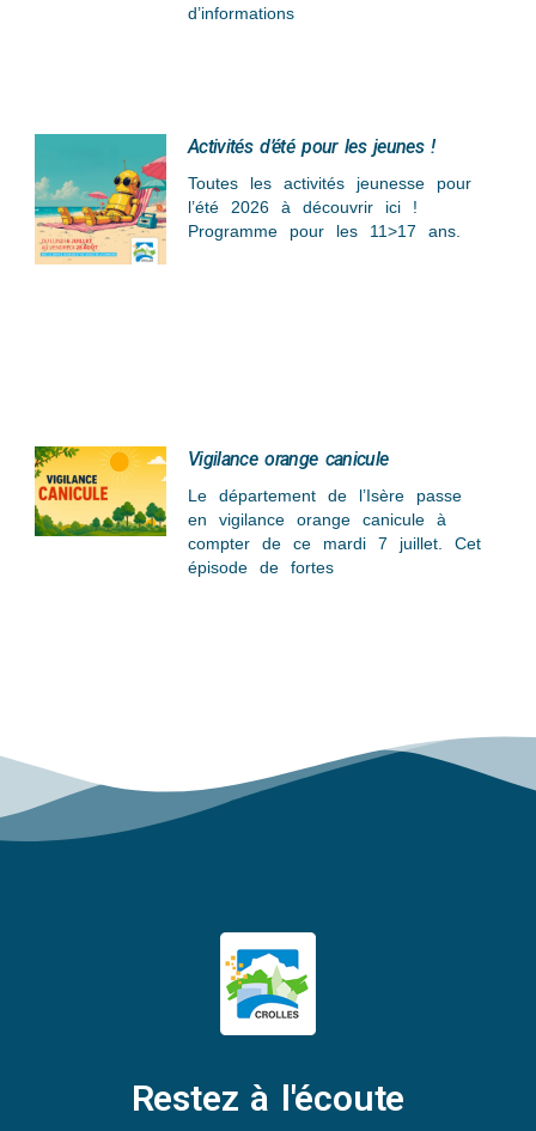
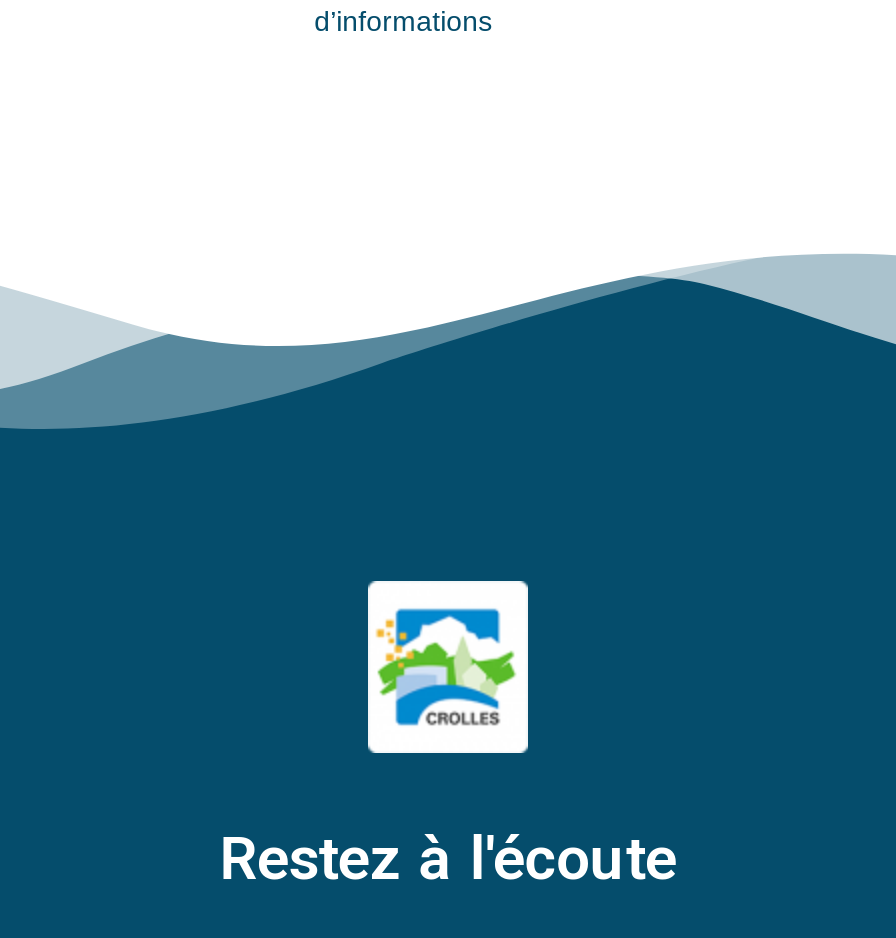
[33,133,472,264] [image] | Activités d’été pour les jeunes ! | Toutes les activités jeunesse pour | l’été 2026 à découvrir ici ! | Programme pour les 11>17 ans. -> none
[33,445,481,577] [image] | Vigilance orange canicule | Le département de l’Isère passe | en vigilance orange canicule à | compter de ce mardi 7 juillet. Cet | épisode de fortes -> none

